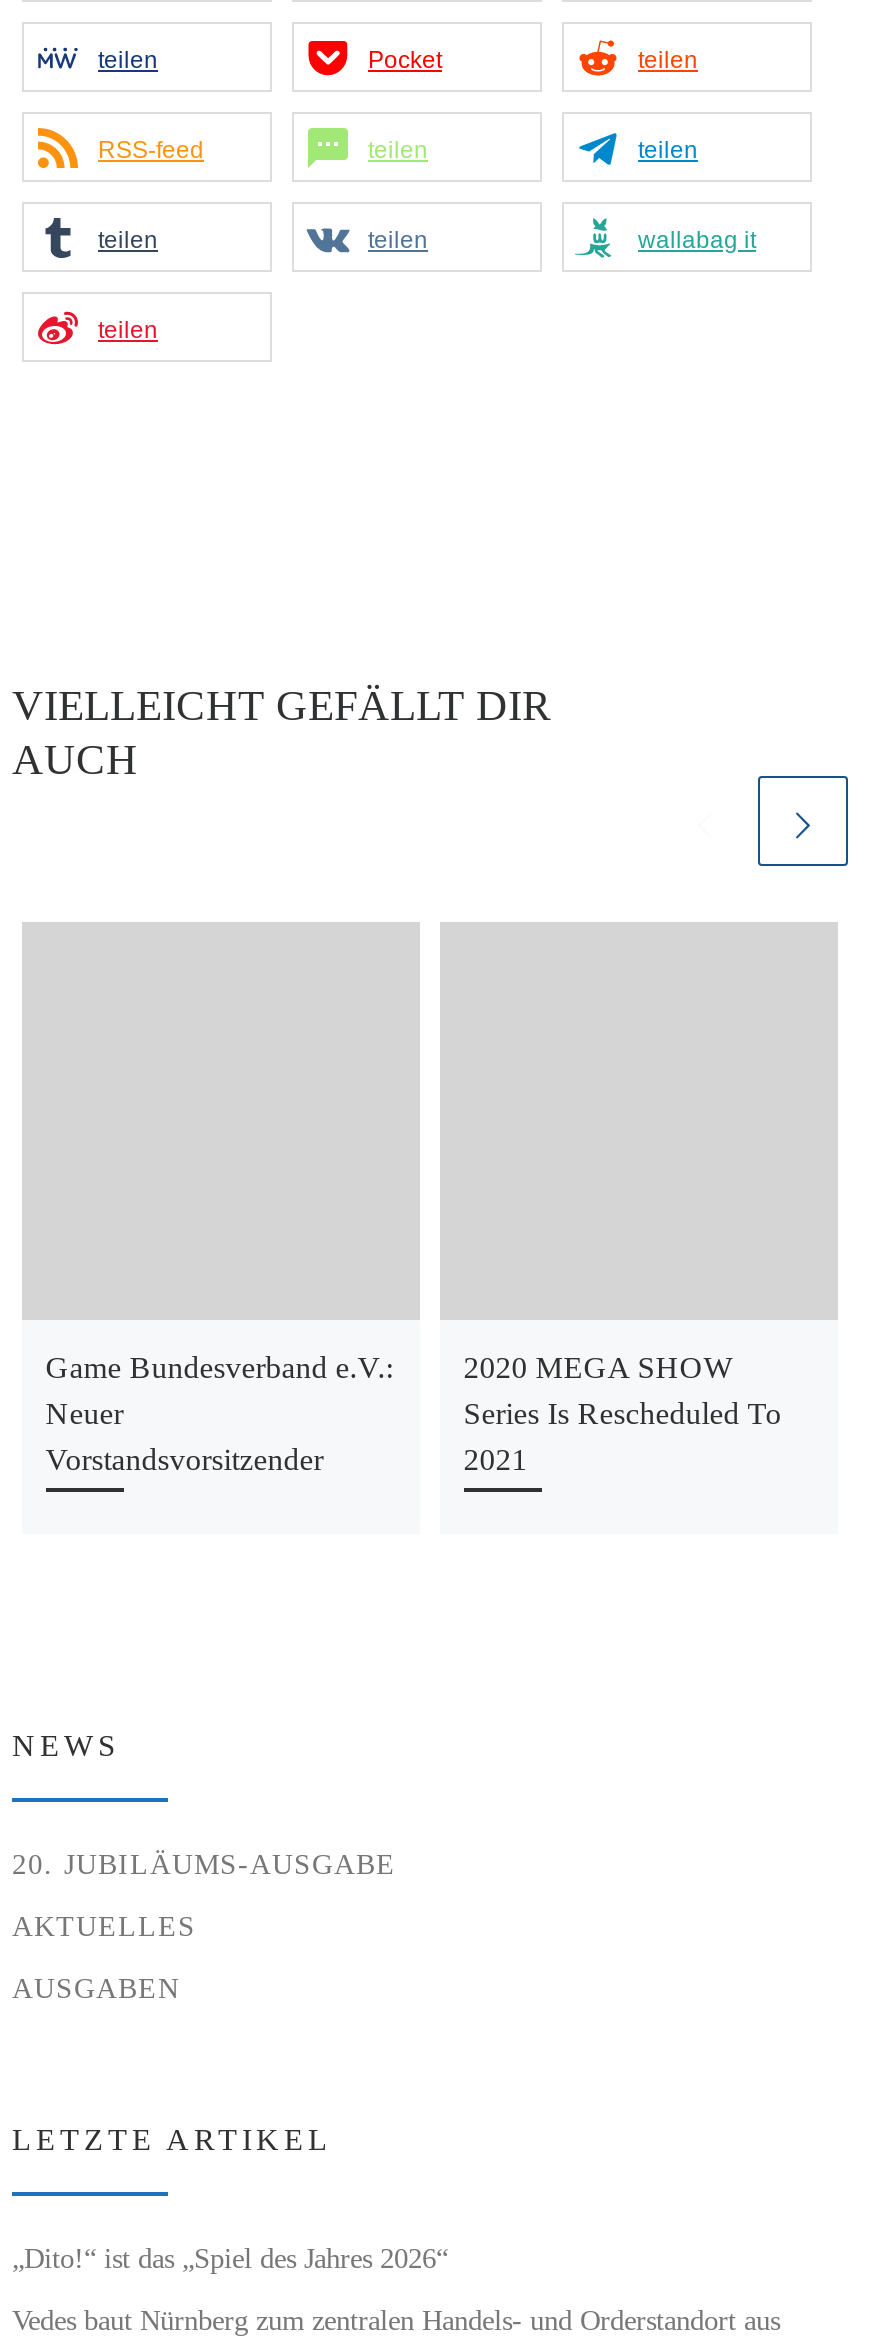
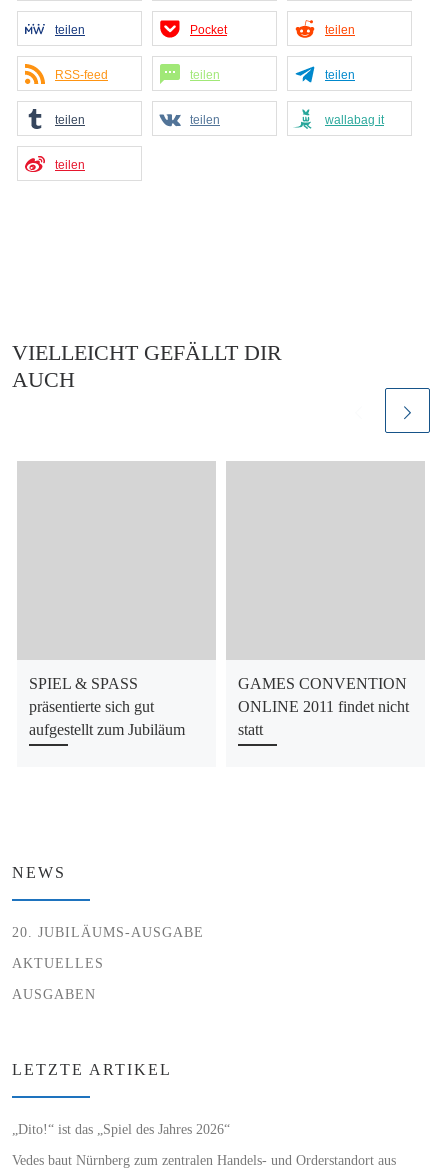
[45,1349,393,1475] Game Bundesverband e.V.: | Neuer | Vorstandsvorsitzender -> [29,675,185,738] SPIEL & SPASS | präsentierte sich gut | aufgestellt zum Jubiläum
[463,1349,781,1475] 2020 MEGA SHOW | Series Is Rescheduled To | 2021 -> [238,675,409,738] GAMES CONVENTION | ONLINE 2011 findet nicht | statt

